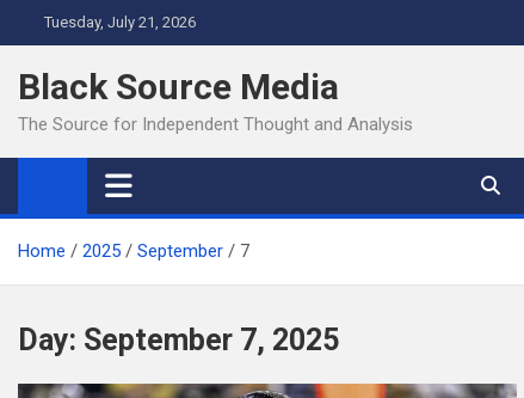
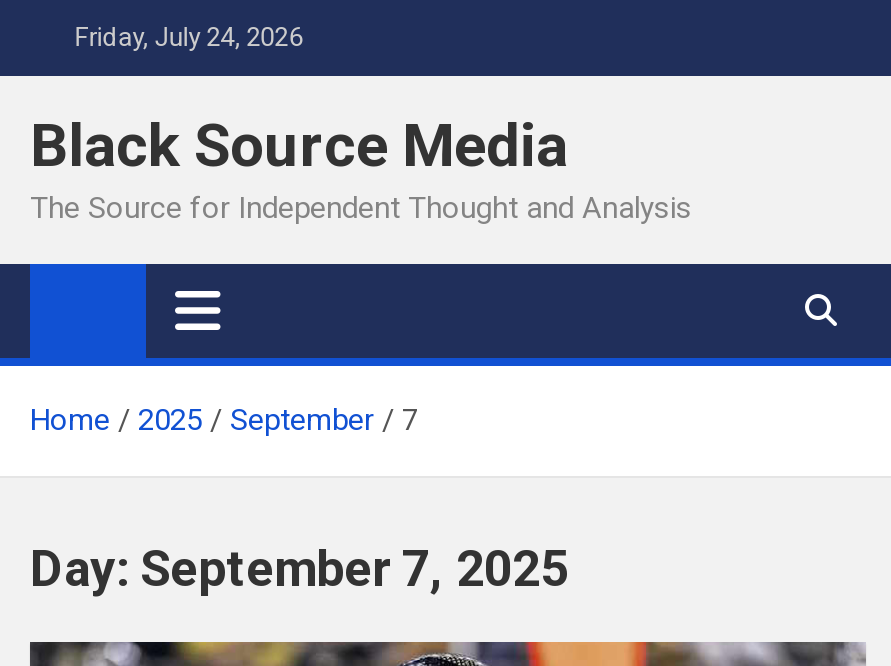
[37,13,196,31] Tuesday, July 21, 2026 -> [62,22,302,52] Friday, July 24, 2026

